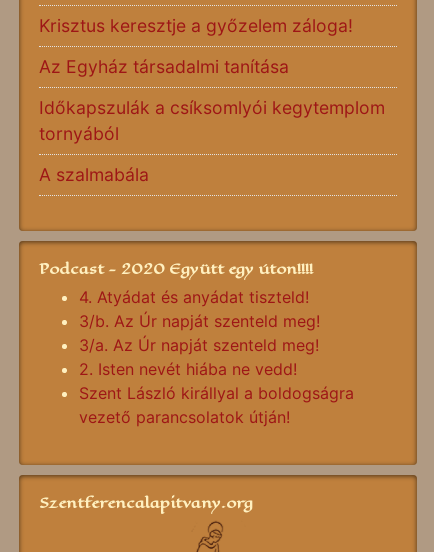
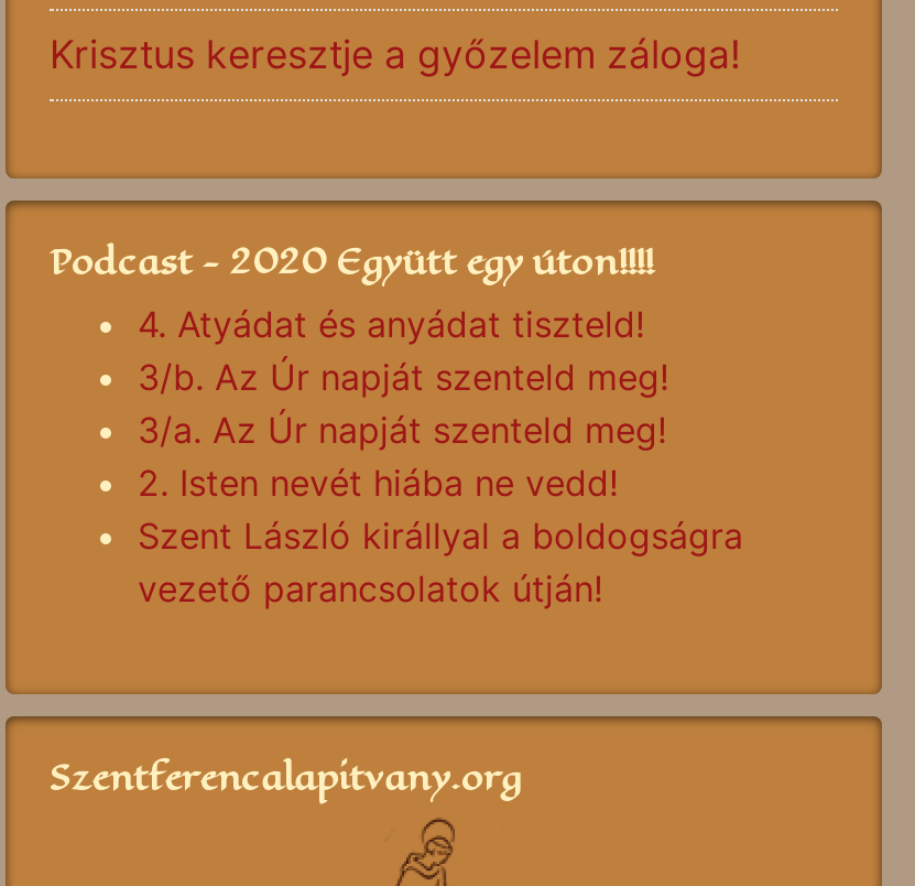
[39,56,385,185] Az Egyház társadalmi tanítása | Időkapszulák a csíksomlyói kegytemplom | tornyából | A szalmabála -> none

